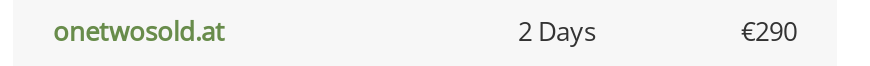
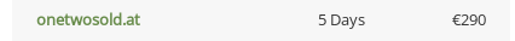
[518,13,596,49] 2 Days -> [317,8,364,30] 5 Days

